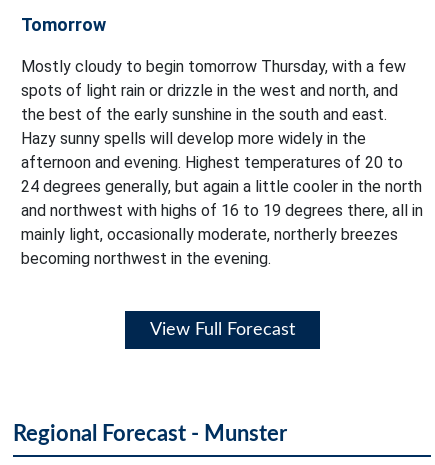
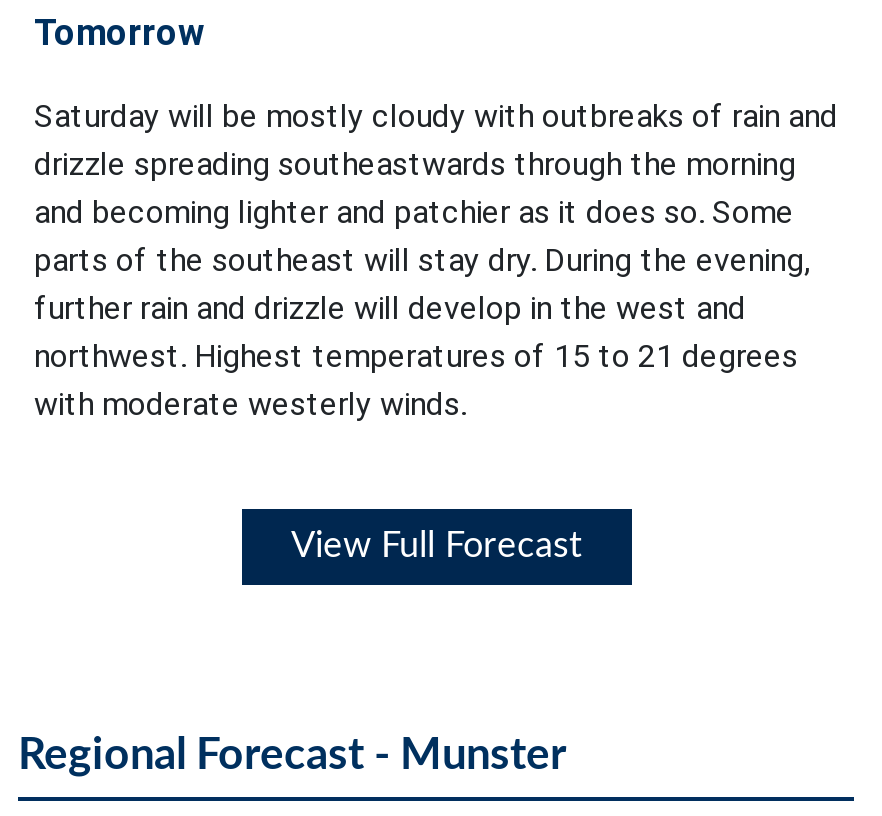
[21,57,423,268] Mostly cloudy to begin tomorrow Thursday, with a few | spots of light rain or drizzle in the west and north, and | the best of the early sunshine in the south and east. | Hazy sunny spells will develop more widely in the | afternoon and evening. Highest temperatures of 20 to | 24 degrees generally, but again a little cooler in the north | and northwest with highs of 16 to 19 degrees there, all in | mainly light, occasionally moderate, northerly breezes | becoming northwest in the evening. -> [34,98,838,424] Saturday will be mostly cloudy with outbreaks of rain and | drizzle spreading southeastwards through the morning | and becoming lighter and patchier as it does so. Some | parts of the southeast will stay dry. During the evening, | further rain and drizzle will develop in the west and | northwest. Highest temperatures of 15 to 21 degrees | with moderate westerly winds.

